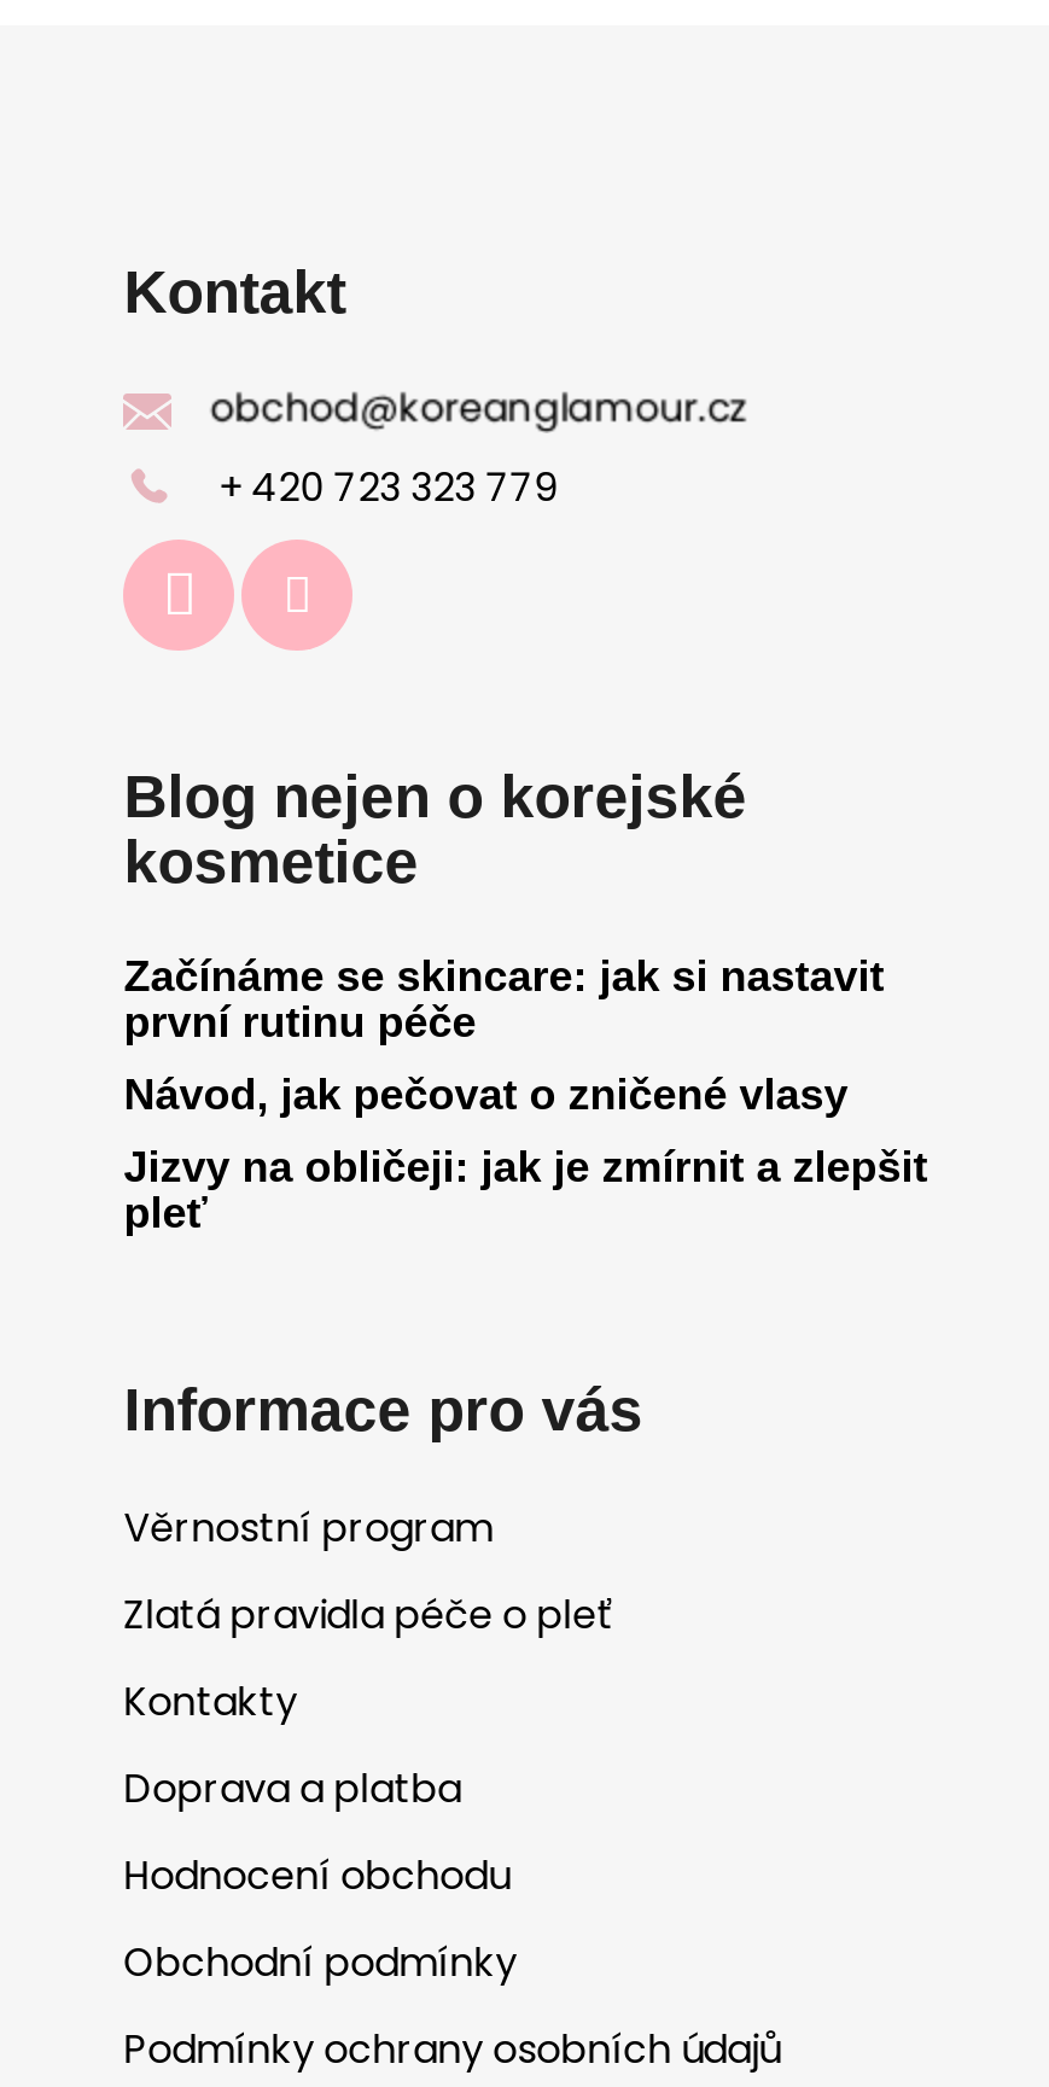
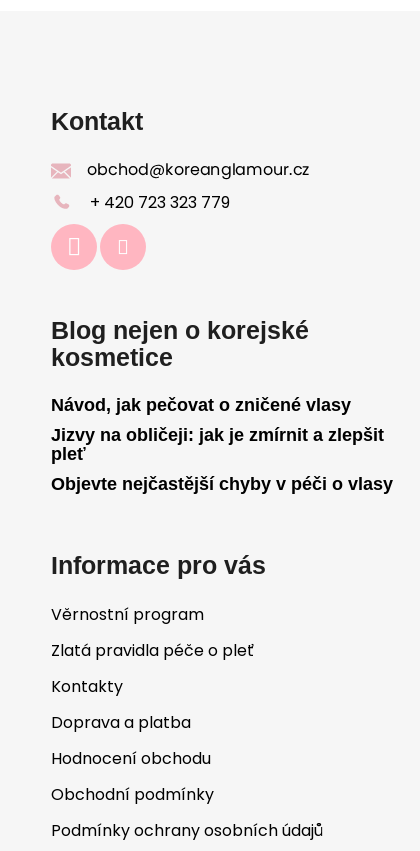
[124,951,884,1045] Začínáme se skincare: jak si nastavit | první rutinu péče -> none
moved [124,1069,928,1190] -> [51,394,384,444]: Návod, jak pečovat o zničené vlasy | Jizvy na obličeji: jak je zmírnit a zlepšit
none -> [51,473,393,493] Objevte nejčastější chyby v péči o vlasy

